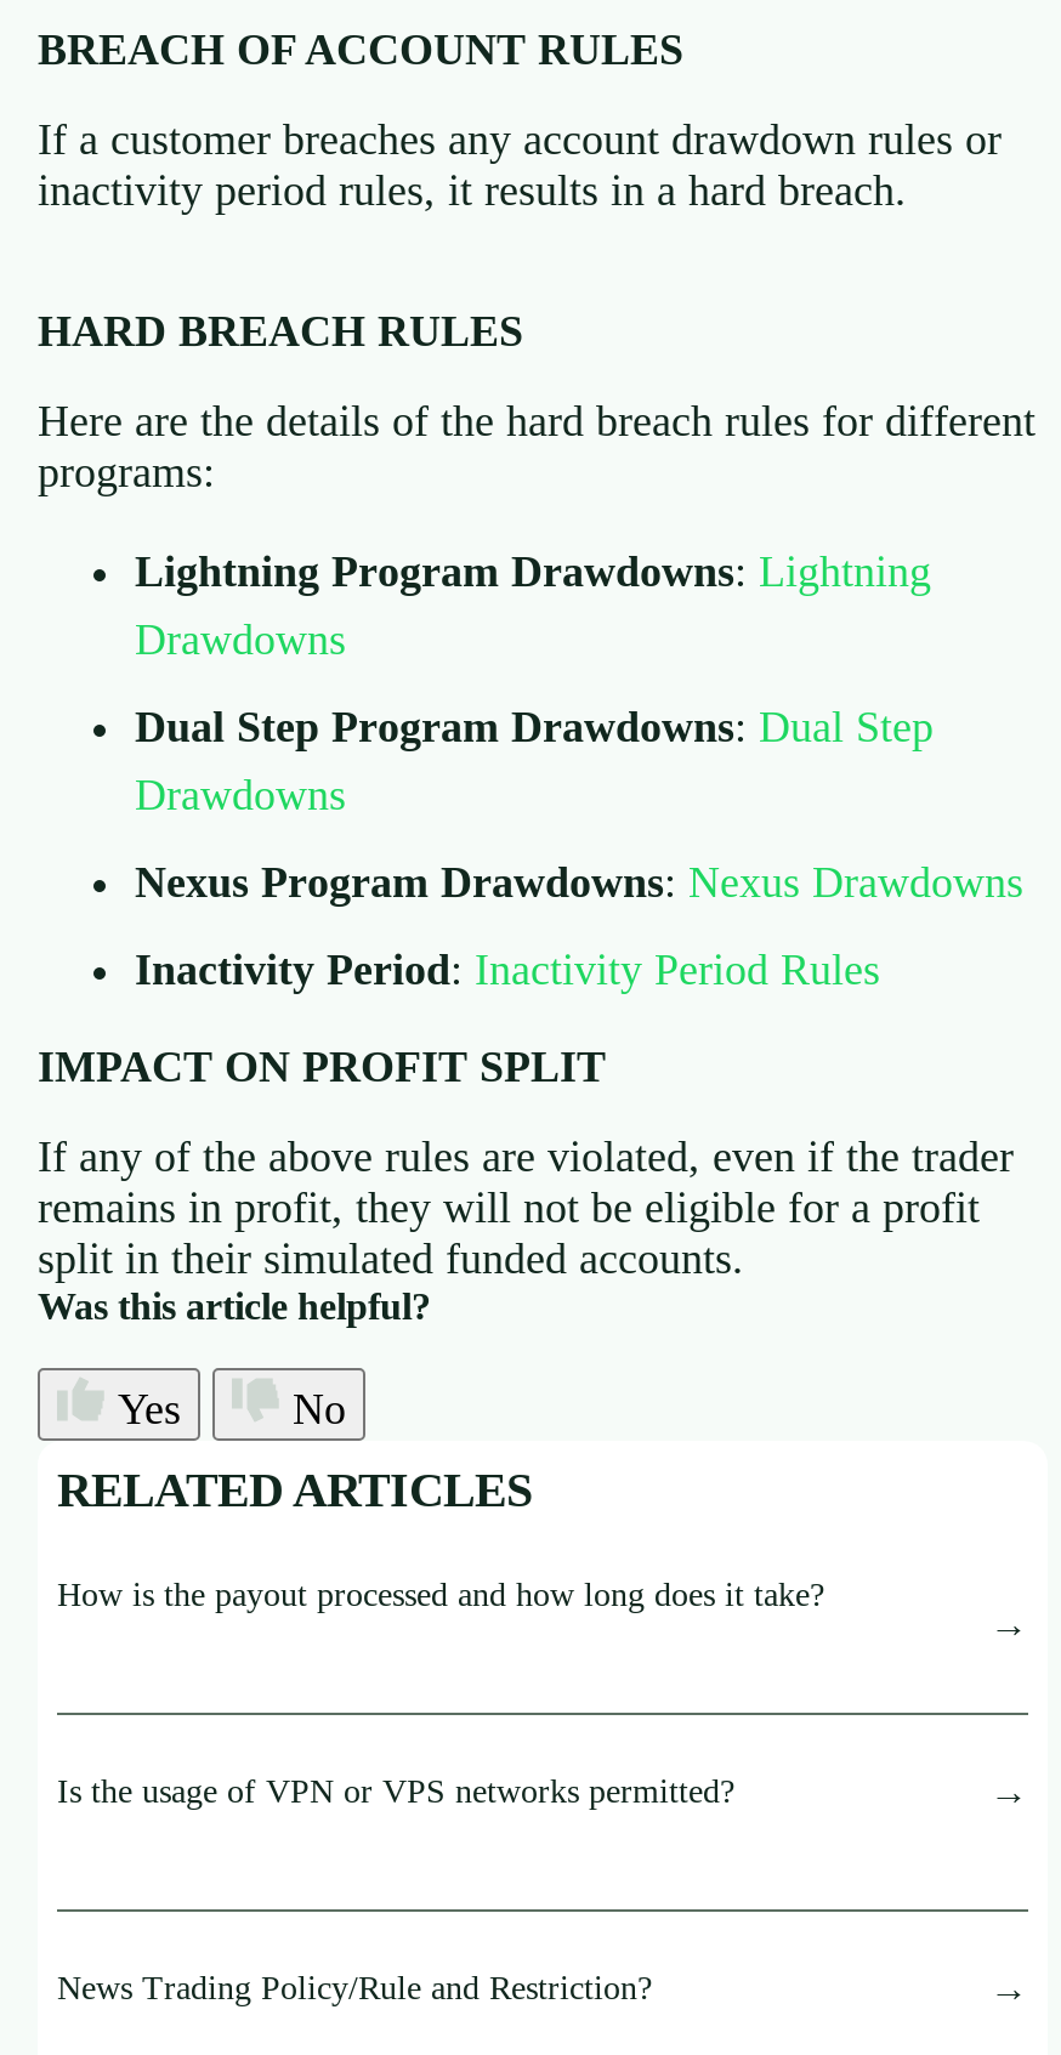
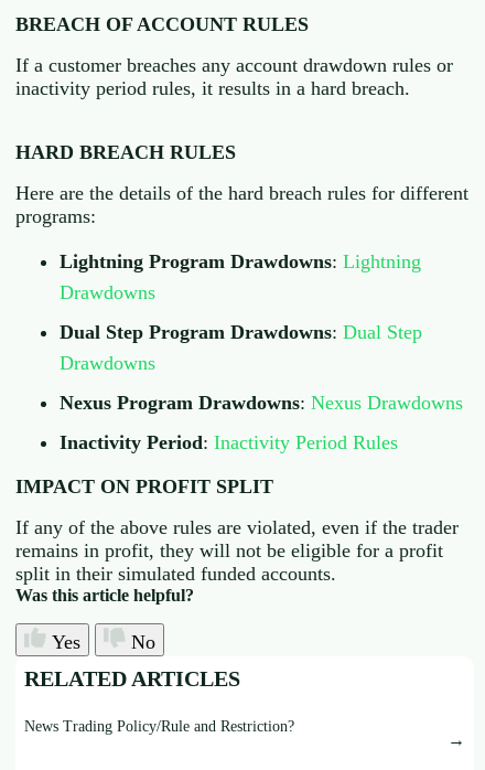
[57,1577,824,1613] How is the payout processed and how long does it take? -> none
[57,1773,734,1810] Is the usage of VPN or VPS networks permitted? -> none

